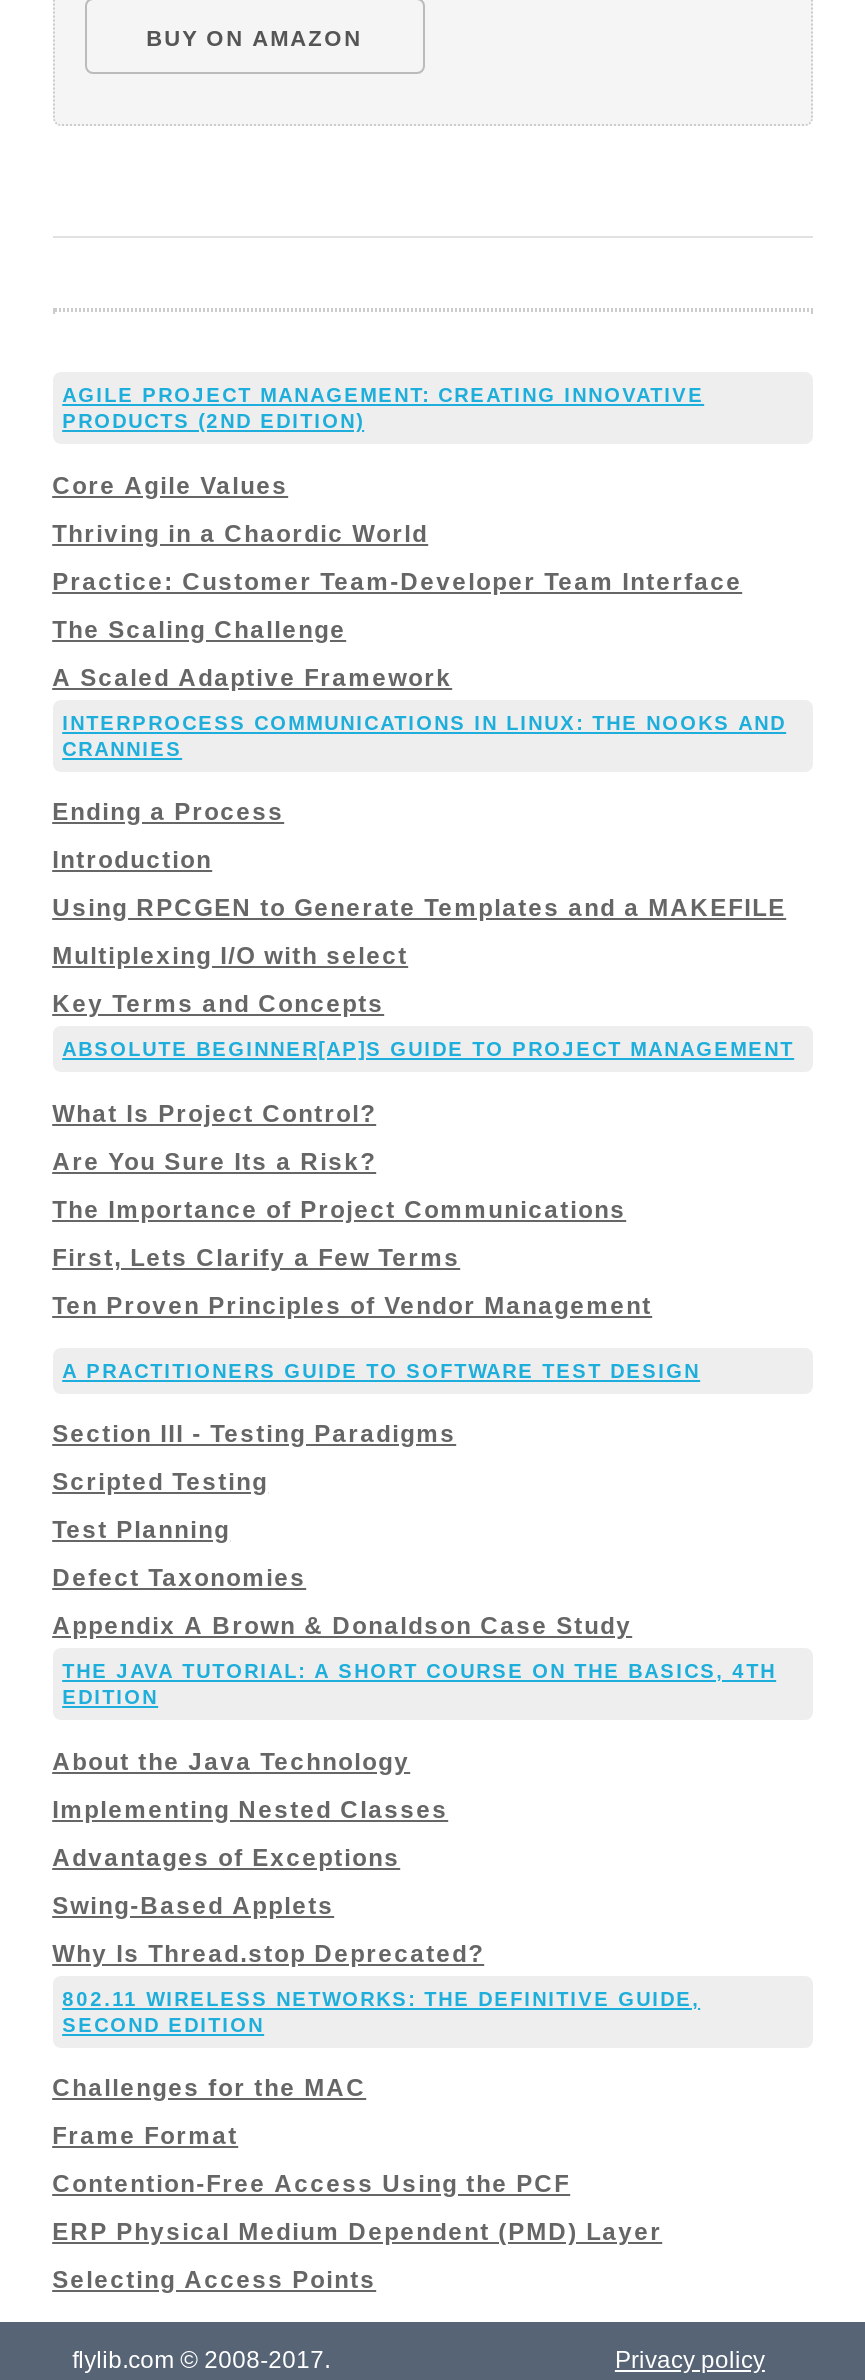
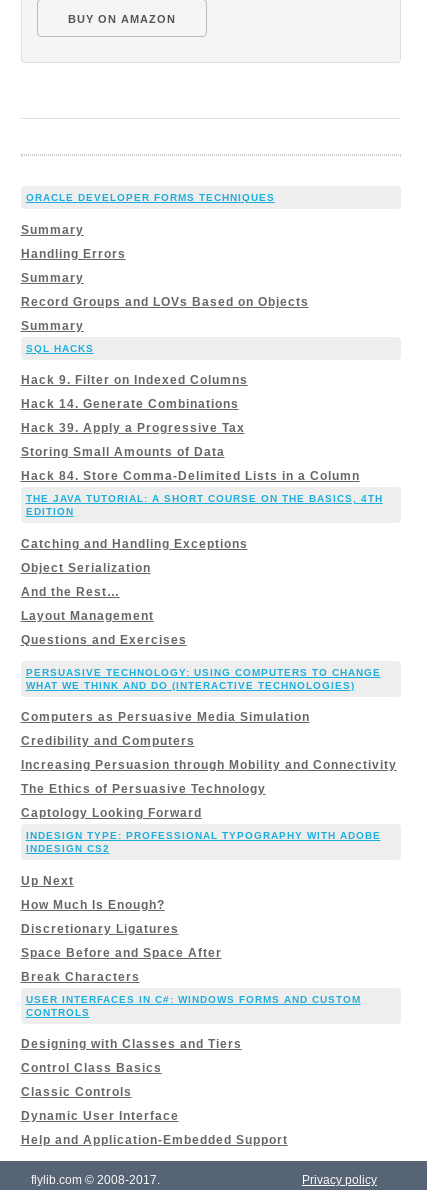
[52,385,794,1641] AGILE PROJECT MANAGEMENT: CREATING INNOVATIVE | PRODUCTS (2ND EDITION) | Core Agile Values | Thriving in a Chaordic World | Practice: Customer Team-Developer Team Interface | The Scaling Challenge | A Scaled Adaptive Framework | INTERPROCESS COMMUNICATIONS IN LINUX: THE NOOKS AND | CRANNIES | Ending a Process | Introduction | Using RPCGEN to Generate Templates and a MAKEFILE | Multiplexing I/O with select | Key Terms and Concepts | ABSOLUTE BEGINNER[AP]S GUIDE TO PROJECT MANAGEMENT | What Is Project Control? | Are You Sure Its a Risk? | The Importance of Project Communications | First, Lets Clarify a Few Terms | Ten Proven Principles of Vendor Management | A PRACTITIONERS GUIDE TO SOFTWARE TEST DESIGN | Section III - Testing Paradigms | Scripted Testing | Test Planning | Defect Taxonomies | Appendix A Brown & Donaldson Case Study -> [21,192,360,483] ORACLE DEVELOPER FORMS TECHNIQUES | Summary | Handling Errors | Summary | Record Groups and LOVs Based on Objects | Summary | SQL HACKS | Hack 9. Filter on Indexed Columns | Hack 14. Generate Combinations | Hack 39. Apply a Progressive Tax | Storing Small Amounts of Data | Hack 84. Store Comma-Delimited Lists in a Column
moved [62,1661,776,1709] -> [26,493,383,517]: THE JAVA TUTORIAL: A SHORT COURSE ON THE BASICS, 4TH | EDITION
[52,1748,700,2295] About the Java Technology | Implementing Nested Classes | Advantages of Exceptions | Swing-Based Applets | Why Is Thread.stop Deprecated? | 802.11 WIRELESS NETWORKS: THE DEFINITIVE GUIDE, | SECOND EDITION | Challenges for the MAC | Frame Format | Contention-Free Access Using the PCF | ERP Physical Medium Dependent (PMD) Layer | Selecting Access Points -> [21,537,397,1147] Catching and Handling Exceptions | Object Serialization | And the Rest… | Layout Management | Questions and Exercises | PERSUASIVE TECHNOLOGY: USING COMPUTERS TO CHANGE | WHAT WE THINK AND DO (INTERACTIVE TECHNOLOGIES) | Computers as Persuasive Media Simulation | Credibility and Computers | Increasing Persuasion through Mobility and Connectivity | The Ethics of Persuasive Technology | Captology Looking Forward | INDESIGN TYPE: PROFESSIONAL TYPOGRAPHY WITH ADOBE | INDESIGN CS2 | Up Next | How Much Is Enough? | Discretionary Ligatures | Space Before and Space After | Break Characters | USER INTERFACES IN C#: WINDOWS FORMS AND CUSTOM | CONTROLS | Designing with Classes and Tiers | Control Class Basics | Classic Controls | Dynamic User Interface | Help and Application-Embedded Support

